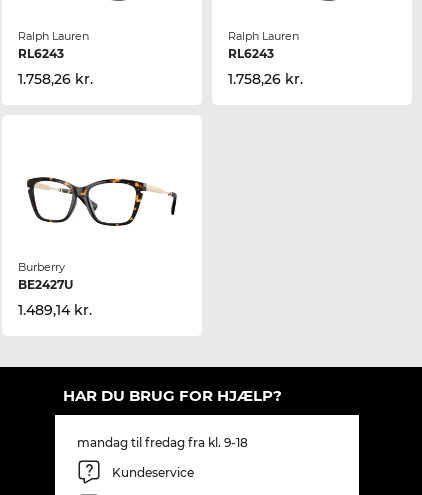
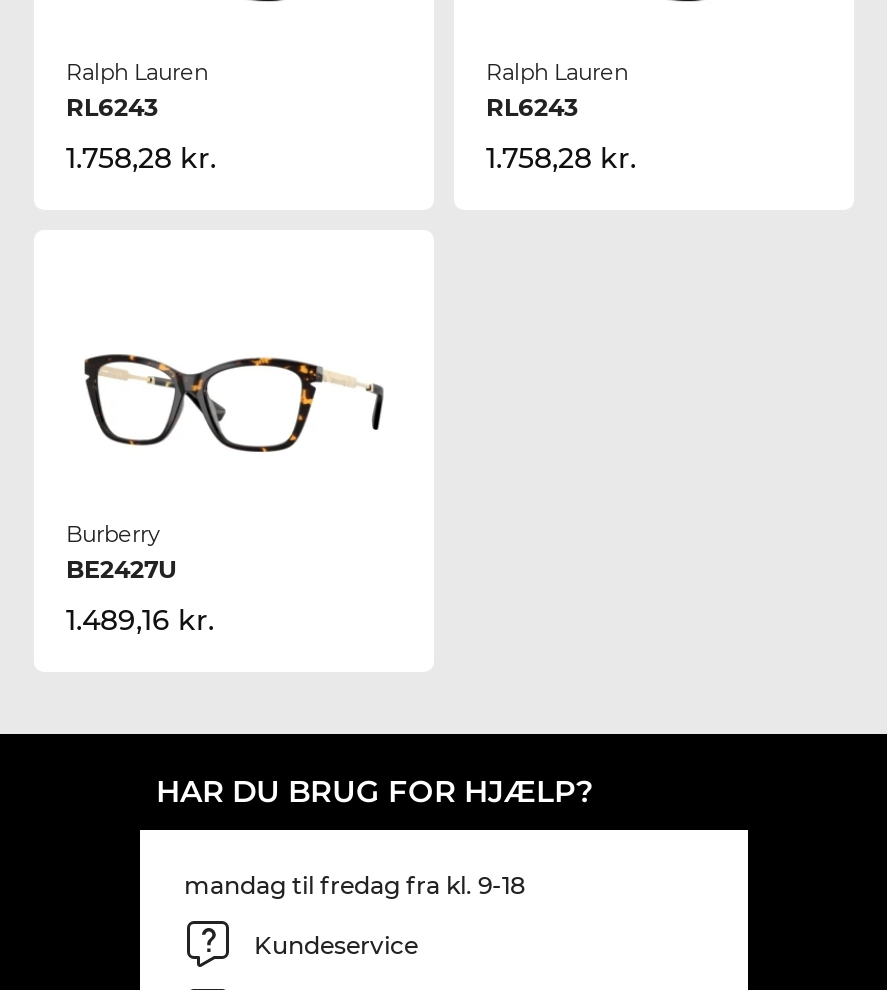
[18,70,93,88] 1.758,26 kr. -> [66,140,216,176] 1.758,28 kr.
[228,70,303,88] 1.758,26 kr. -> [486,140,636,176] 1.758,28 kr.
[18,301,92,319] 1.489,14 kr. -> [66,602,214,638] 1.489,16 kr.

